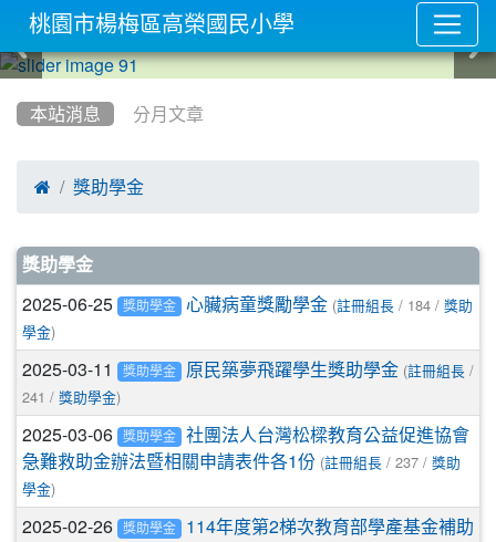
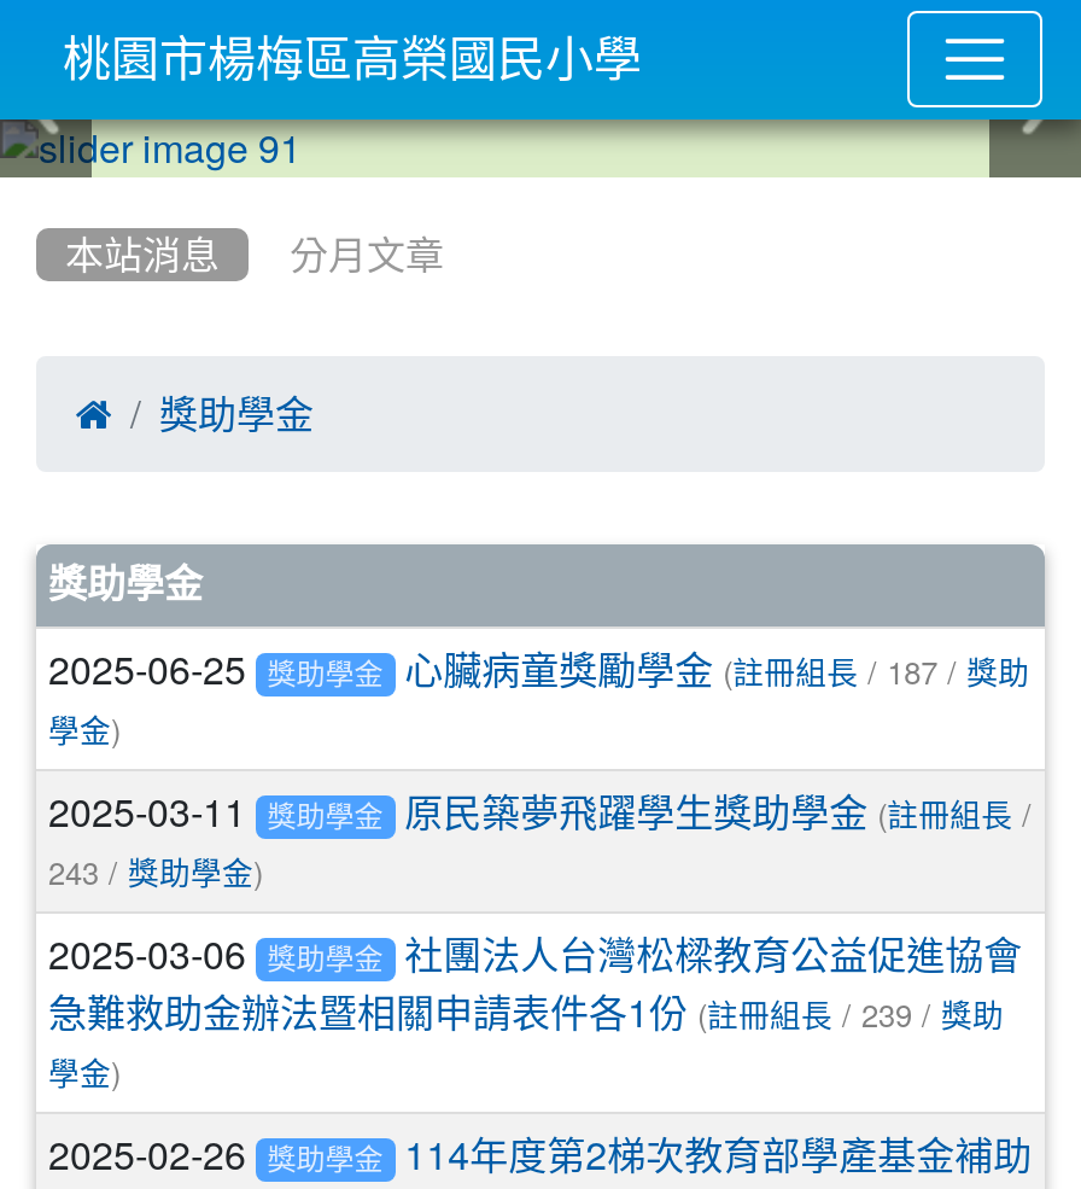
[22,291,472,316] 2025-06-25 獎助學金 心臟病童獎勵學金 (註冊組長/ 184 /獎助 -> [48,641,1029,697] 2025-06-25 獎助學金 心臟病童獎勵學金 (註冊組長/ 187 /獎助
[22,386,121,407] 241 /獎助學金) -> [48,849,263,894] 243 /獎助學金)
[22,451,461,472] 急難救助金辦法暨相關申請表件各1份 (註冊組長/ 237 /獎助 -> [48,991,1004,1037] 急難救助金辦法暨相關申請表件各1份 (註冊組長/ 239 /獎助

